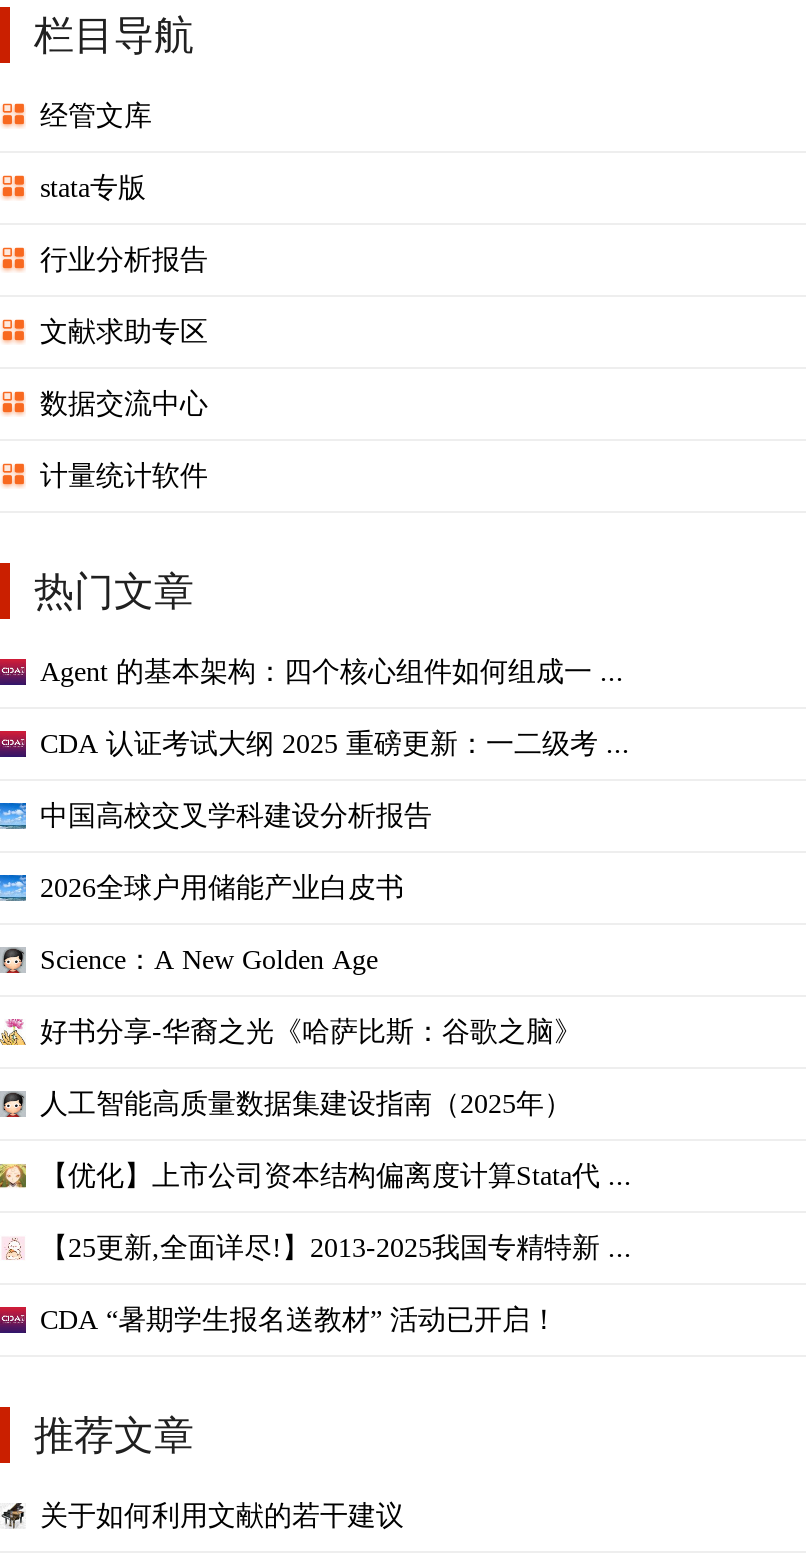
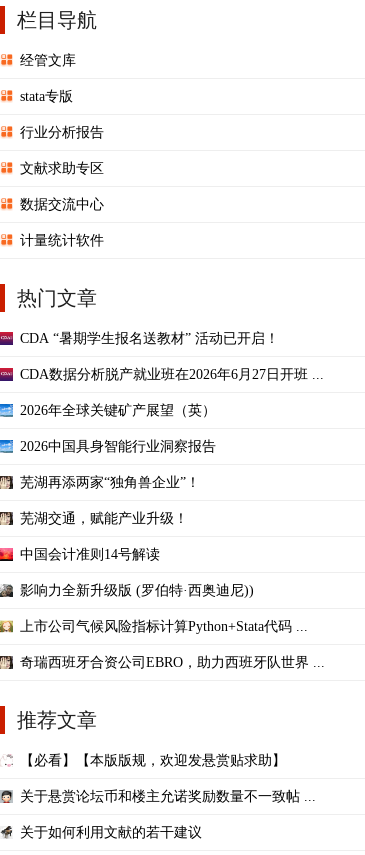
[40,658,632,1264] Agent 的基本架构：四个核心组件如何组成一 ... | CDA 认证考试大纲 2025 重磅更新：一二级考 ... | 中国高校交叉学科建设分析报告 | 2026全球户用储能产业白皮书 | Science：A New Golden Age | 好书分享-华裔之光《哈萨比斯：谷歌之脑》 | 人工智能高质量数据集建设指南（2025年） | 【优化】上市公司资本结构偏离度计算Stata代 ... | 【25更新,全面详尽!】2013-2025我国专精特新 ... -> none
moved [40,1306,558,1336] -> [20,331,279,346]: CDA “暑期学生报名送教材” 活动已开启！
none -> [20,367,325,670] CDA数据分析脱产就业班在2026年6月27日开班 ... | 2026年全球关键矿产展望（英） | 2026中国具身智能行业洞察报告 | 芜湖再添两家“独角兽企业”！ | 芜湖交通，赋能产业升级！ | 中国会计准则14号解读 | 影响力全新升级版 (罗伯特·西奥迪尼)) | 上市公司气候风险指标计算Python+Stata代码 ... | 奇瑞西班牙合资公司EBRO，助力西班牙队世界 ...
none -> [20,753,316,804] 【必看】【本版版规，欢迎发悬赏贴求助】 | 关于悬赏论坛币和楼主允诺奖励数量不一致帖 ...

